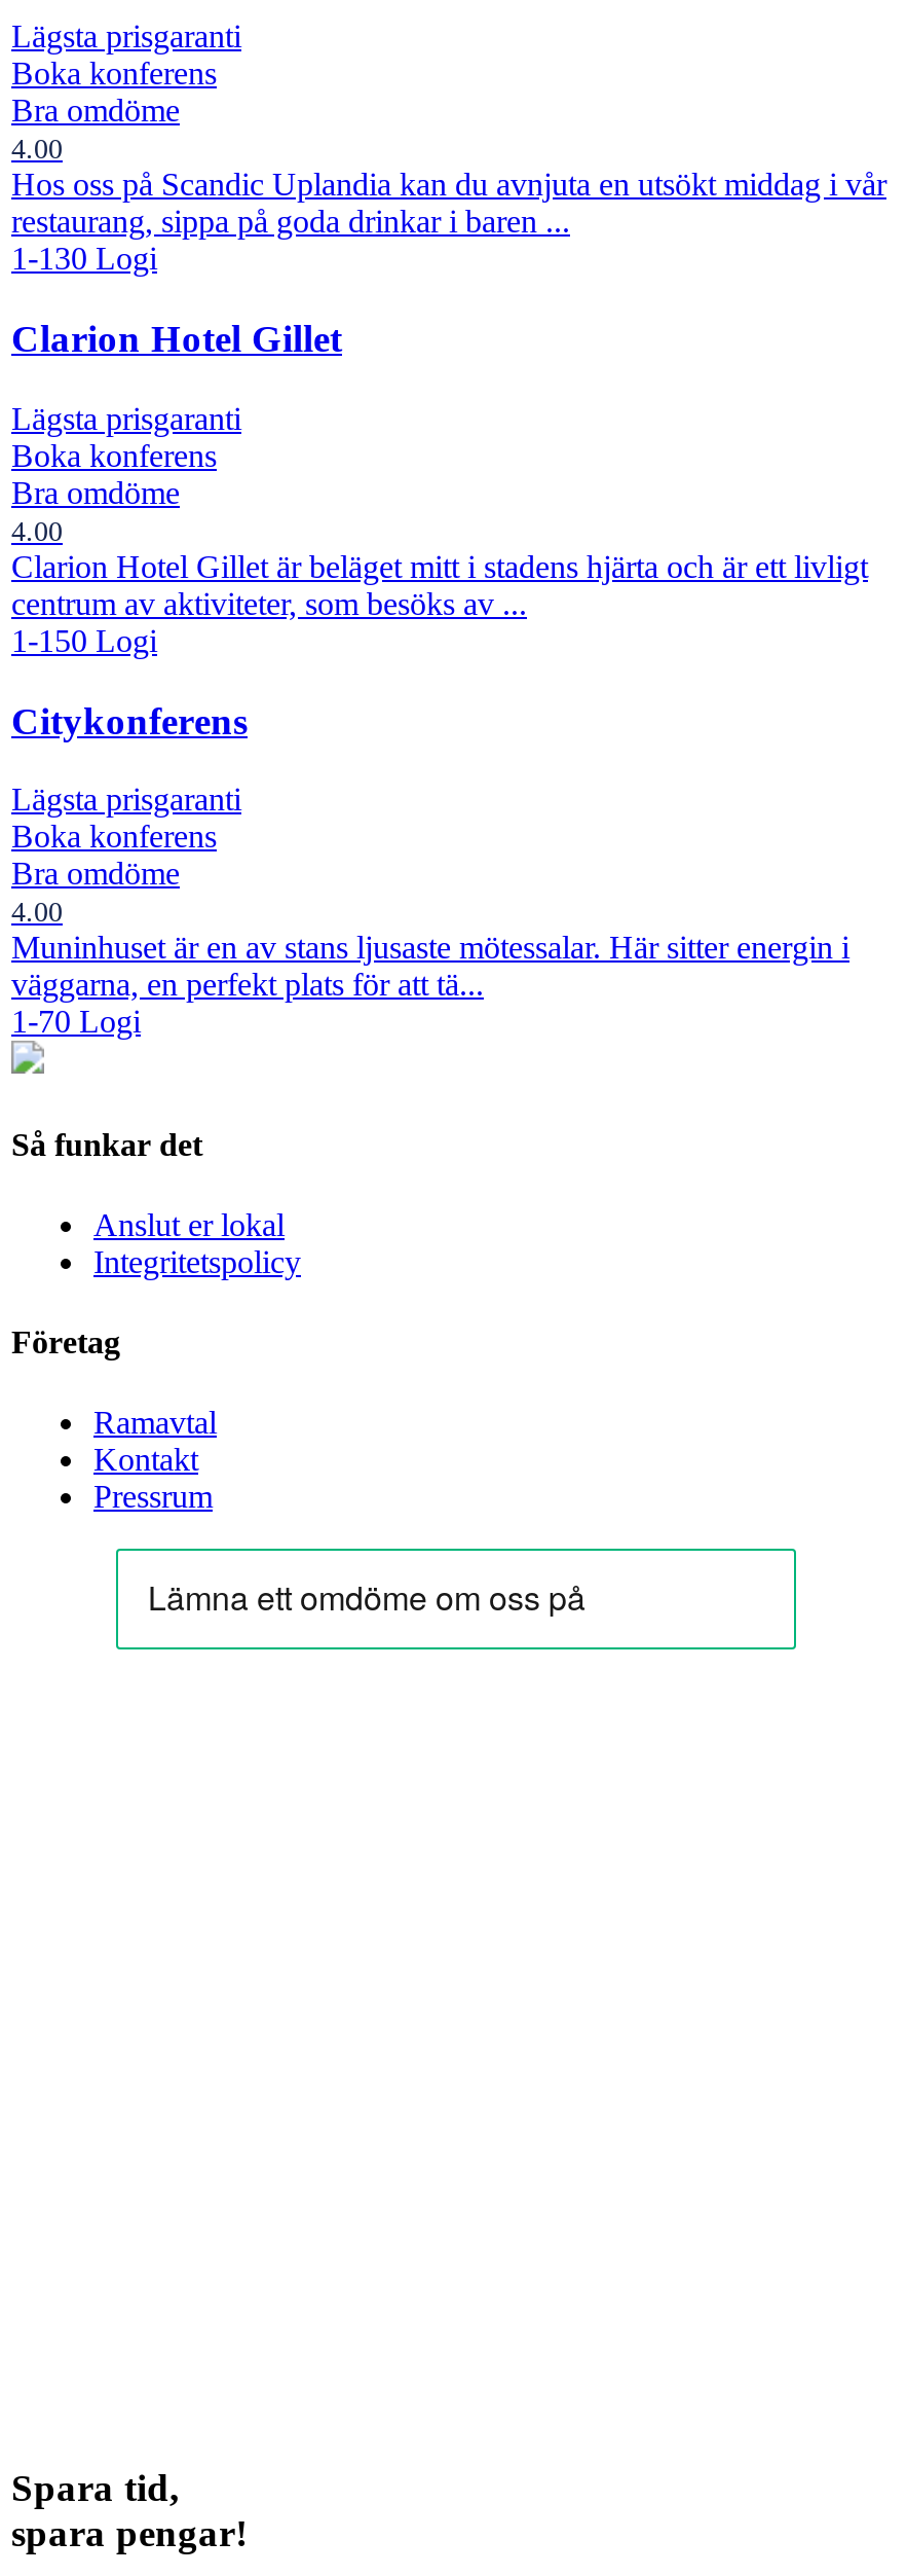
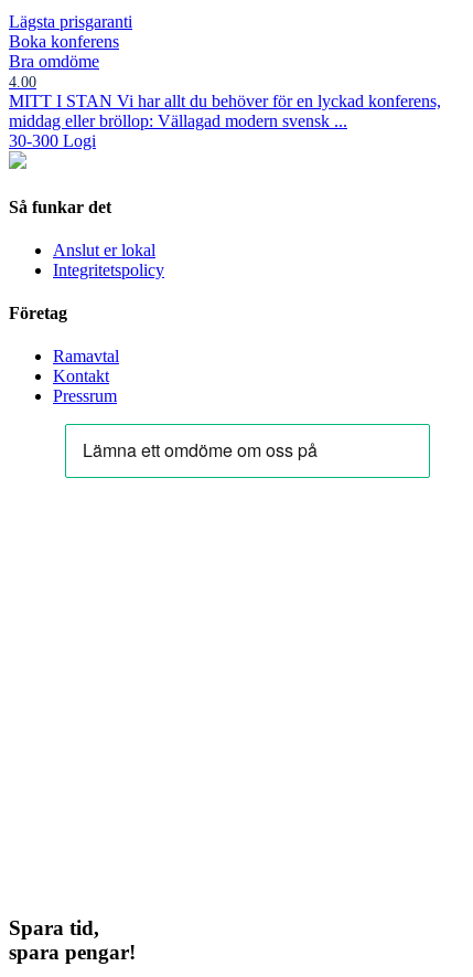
[11,167,886,1039] Hos oss på Scandic Uplandia kan du avnjuta en utsökt middag i vår | restaurang, sippa på goda drinkar i baren ... | 1-130 Logi | Clarion Hotel Gillet | Lägsta prisgaranti | Boka konferens | Bra omdöme | 4.00 | Clarion Hotel Gillet är beläget mitt i stadens hjärta och är ett livligt | centrum av aktiviteter, som besöks av ... | 1-150 Logi | Citykonferens | Lägsta prisgaranti | Boka konferens | Bra omdöme | 4.00 | Muninhuset är en av stans ljusaste mötessalar. Här sitter energin i | väggarna, en perfekt plats för att tä... | 1-70 Logi -> [9,92,441,150] MITT I STAN Vi har allt du behöver för en lyckad konferens, | middag eller bröllop: Vällagad modern svensk ... | 30-300 Logi

